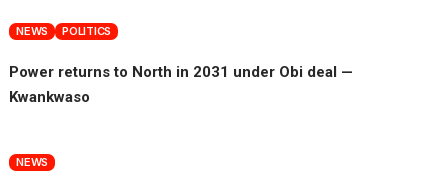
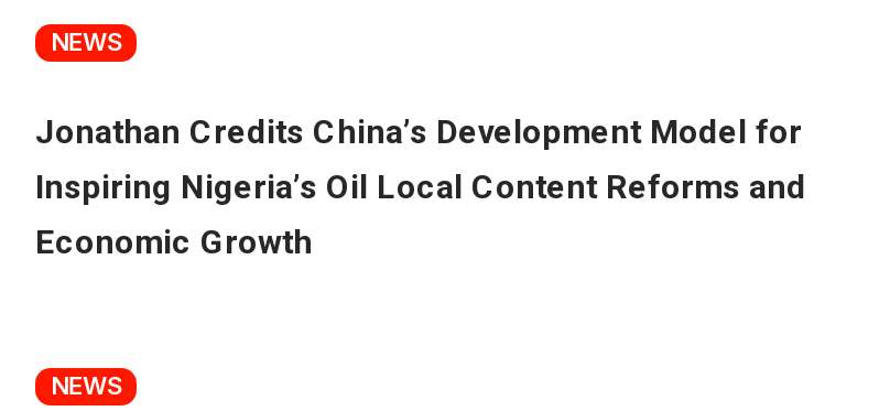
[9,24,353,106] POLITICS | Power returns to North in 2031 under Obi deal — | Kwankwaso -> [35,112,806,261] Jonathan Credits China’s Development Model for | Inspiring Nigeria’s Oil Local Content Reforms and | Economic Growth

